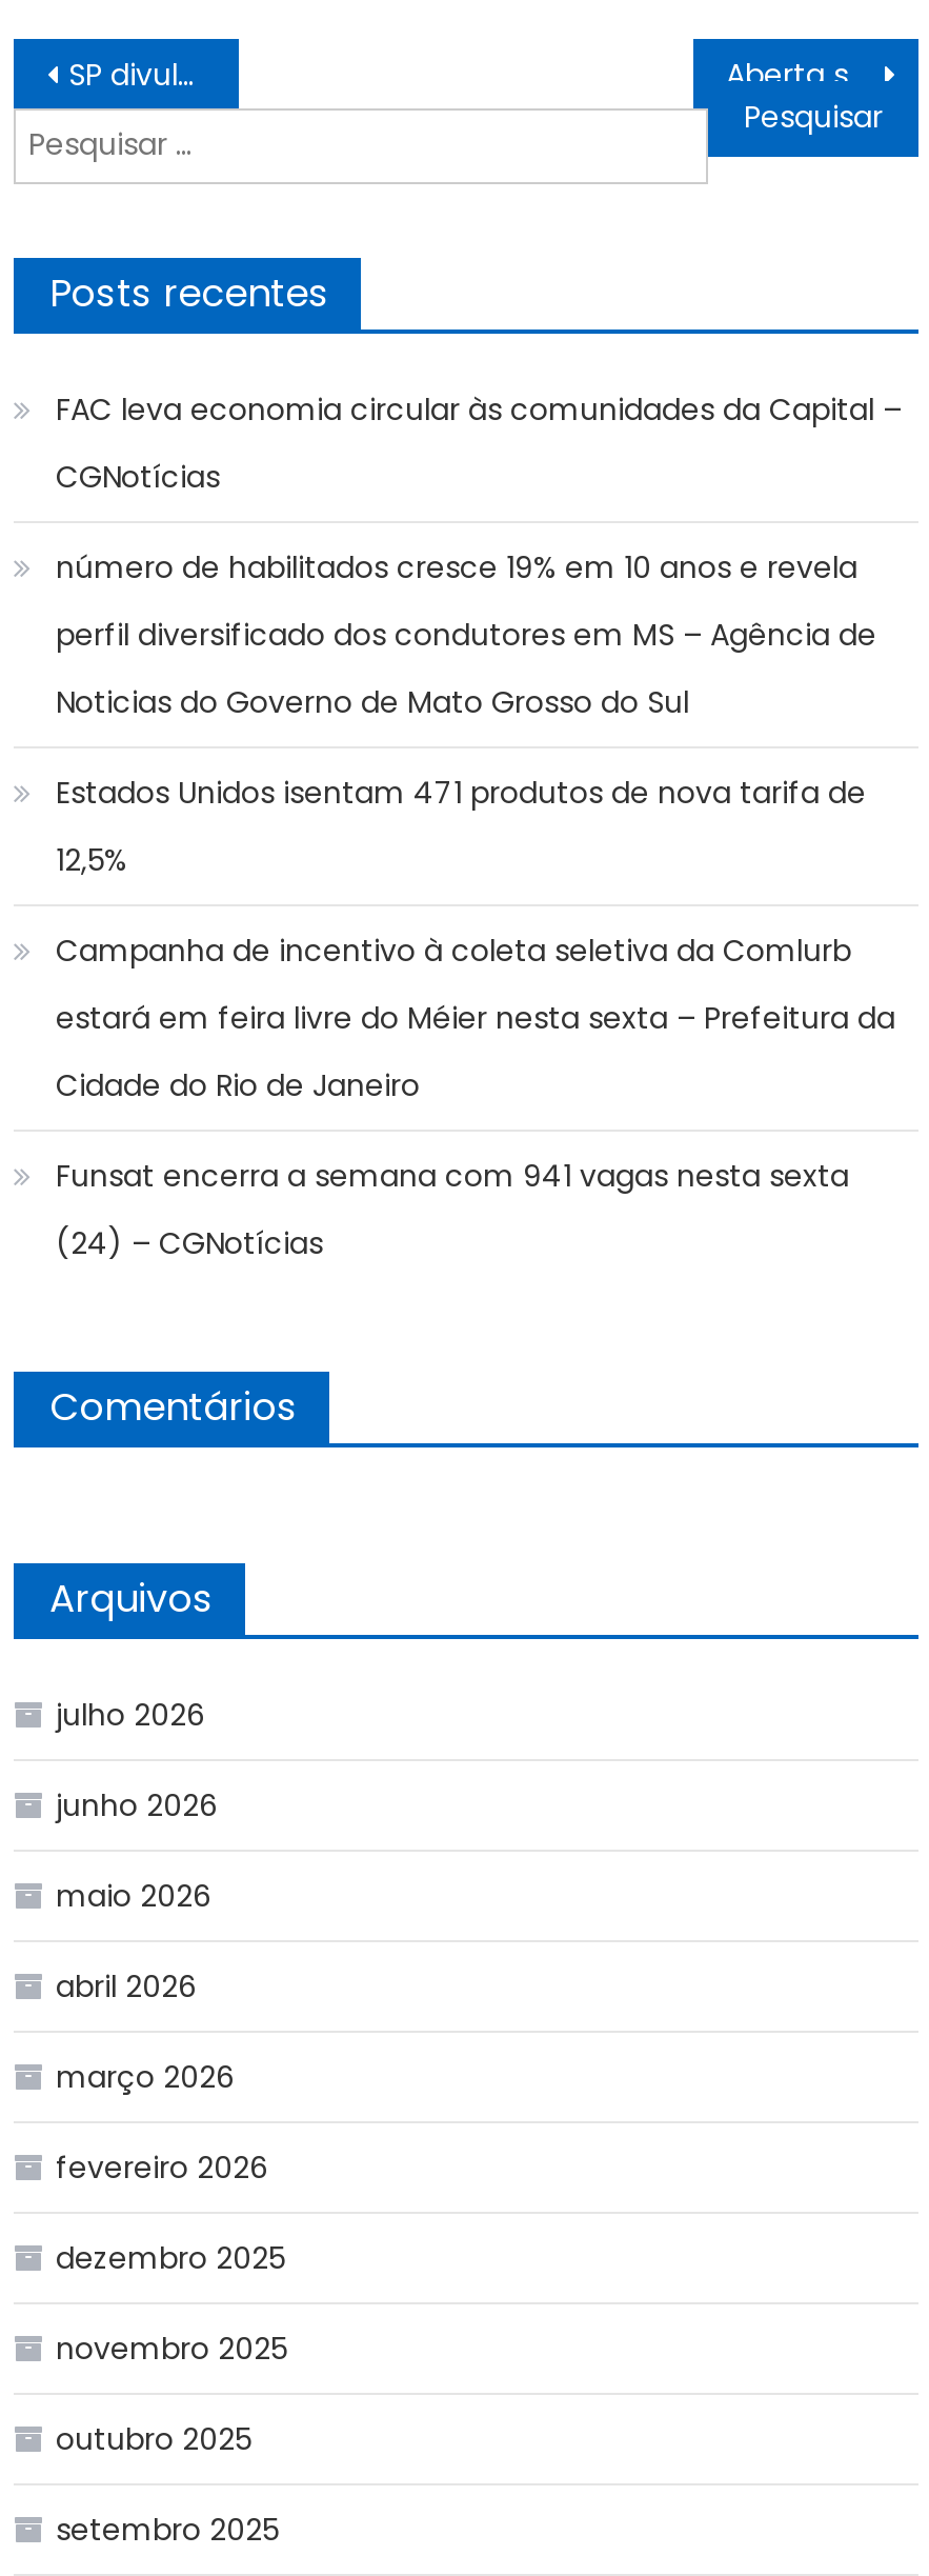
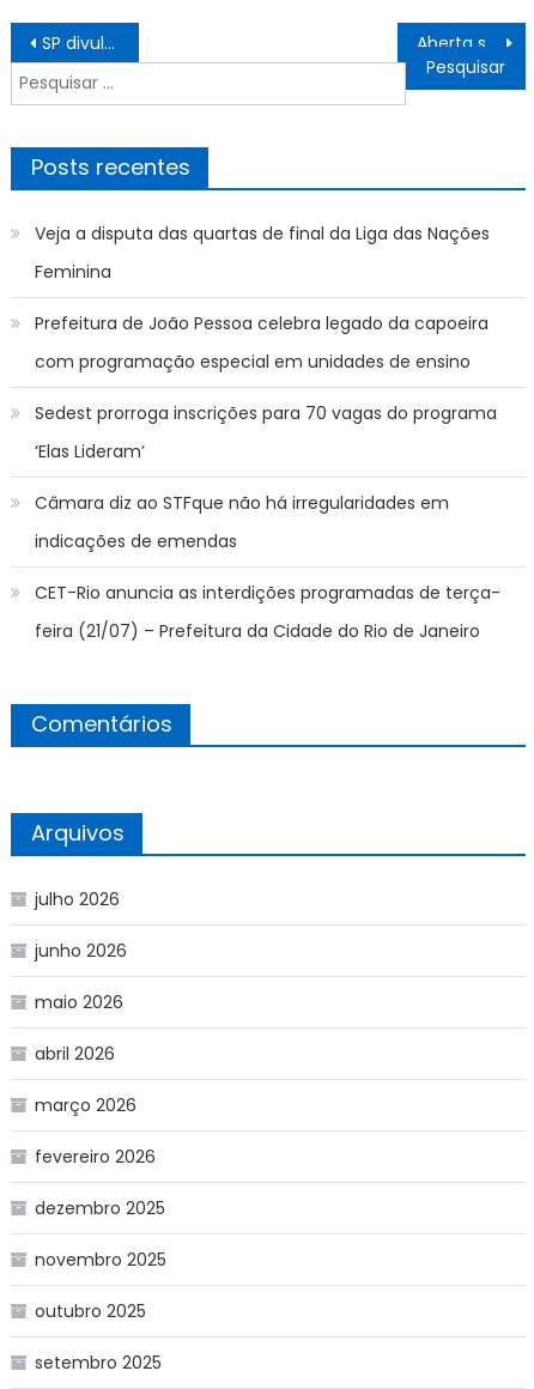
[56,388,902,1264] FAC leva economia circular às comunidades da Capital – | CGNotícias | número de habilitados cresce 19% em 10 anos e revela | perfil diversificado dos condutores em MS – Agência de | Noticias do Governo de Mato Grosso do Sul | Estados Unidos isentam 471 produtos de nova tarifa de | 12,5% | Campanha de incentivo à coleta seletiva da Comlurb | estará em feira livre do Méier nesta sexta – Prefeitura da | Cidade do Rio de Janeiro | Funsat encerra a semana com 941 vagas nesta sexta | (24) – CGNotícias -> [35,221,500,643] Veja a disputa das quartas de final da Liga das Nações | Feminina | Prefeitura de João Pessoa celebra legado da capoeira | com programação especial em unidades de ensino | Sedest prorroga inscrições para 70 vagas do programa | ‘Elas Lideram’ | Câmara diz ao STFque não há irregularidades em | indicações de emendas | CET-Rio anuncia as interdições programadas de terça- | feira (21/07) – Prefeitura da Cidade do Rio de Janeiro

